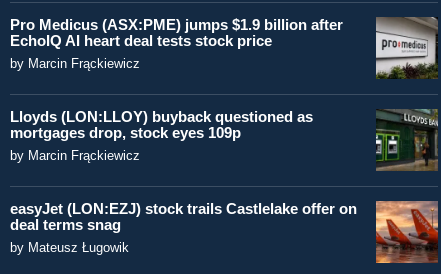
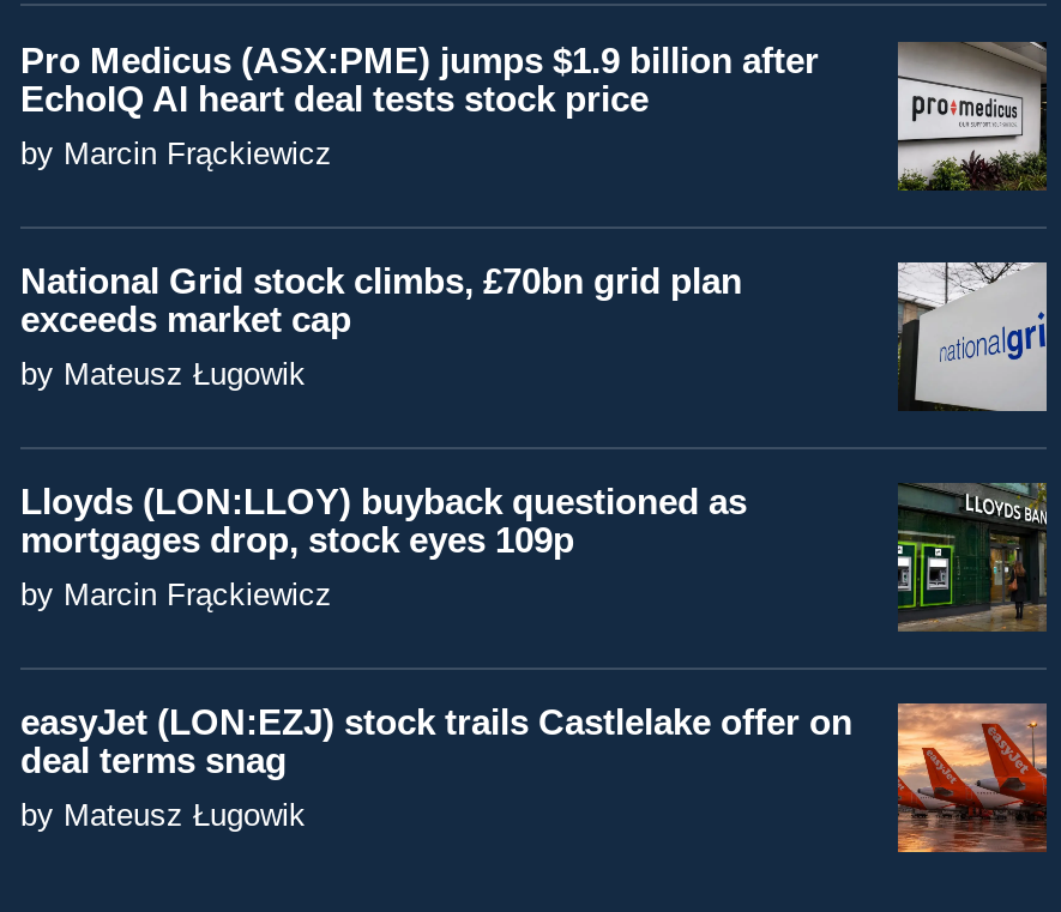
none -> [20,260,742,392] National Grid stock climbs, £70bn grid plan | exceeds market cap | by Mateusz Ługowik
none -> [898,260,1049,413] [image]

